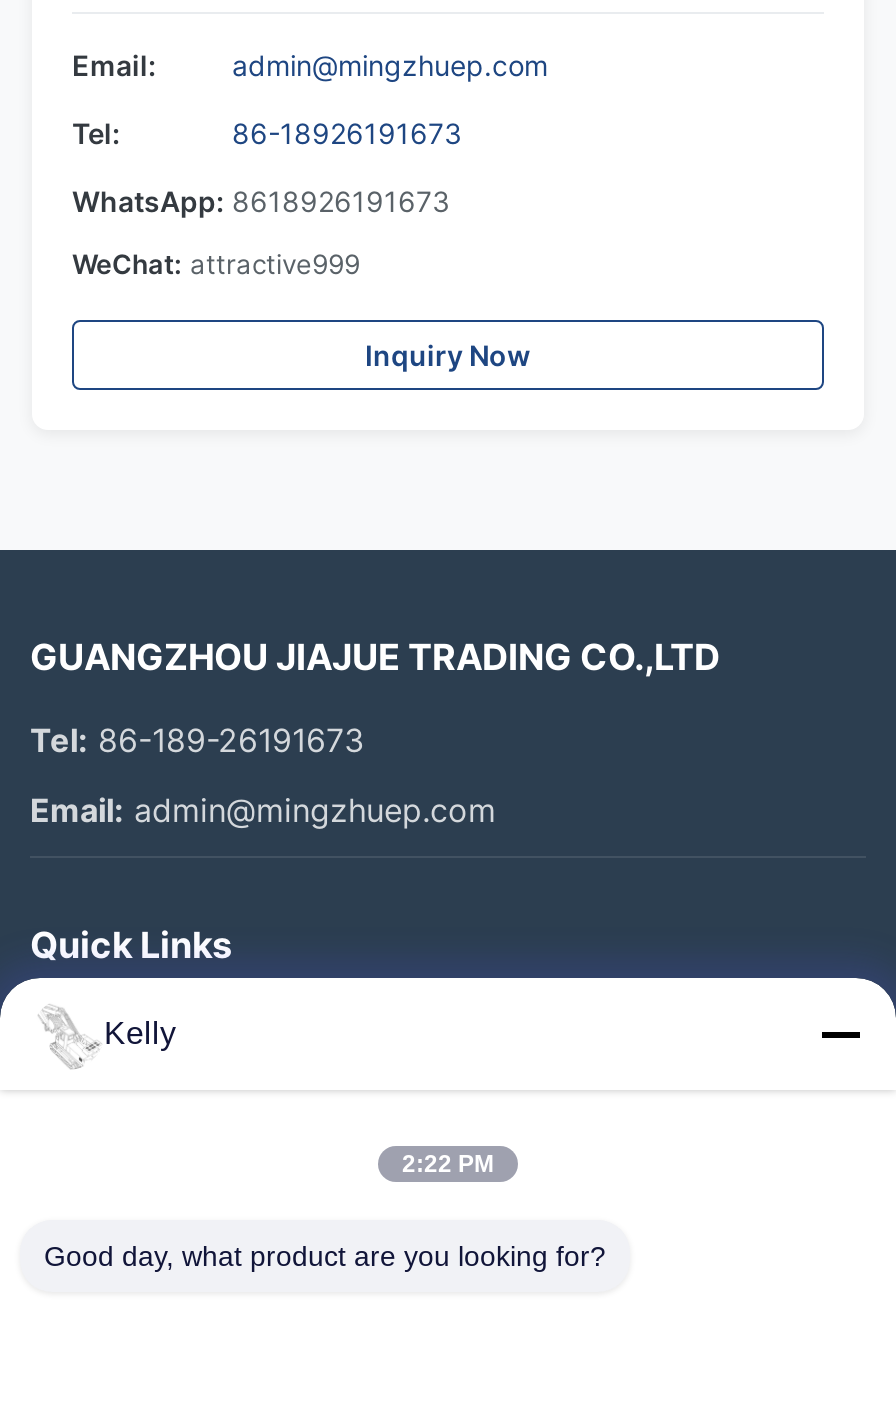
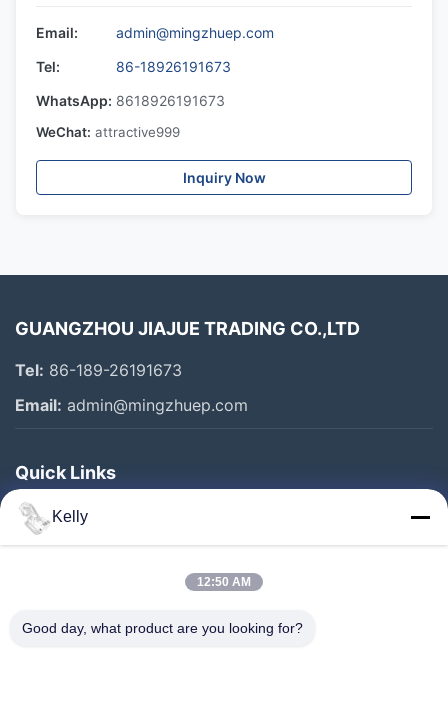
[402,1150,494,1178] 2:22 PM -> [197,575,251,589] 12:50 AM

